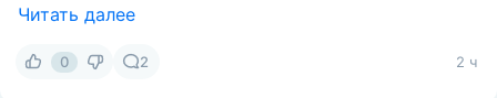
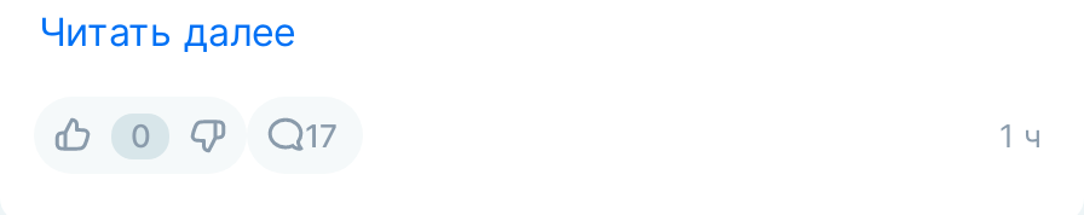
[140,52,477,70] 2 | 2 ч -> [305,115,1040,155] 17 | 1 ч

